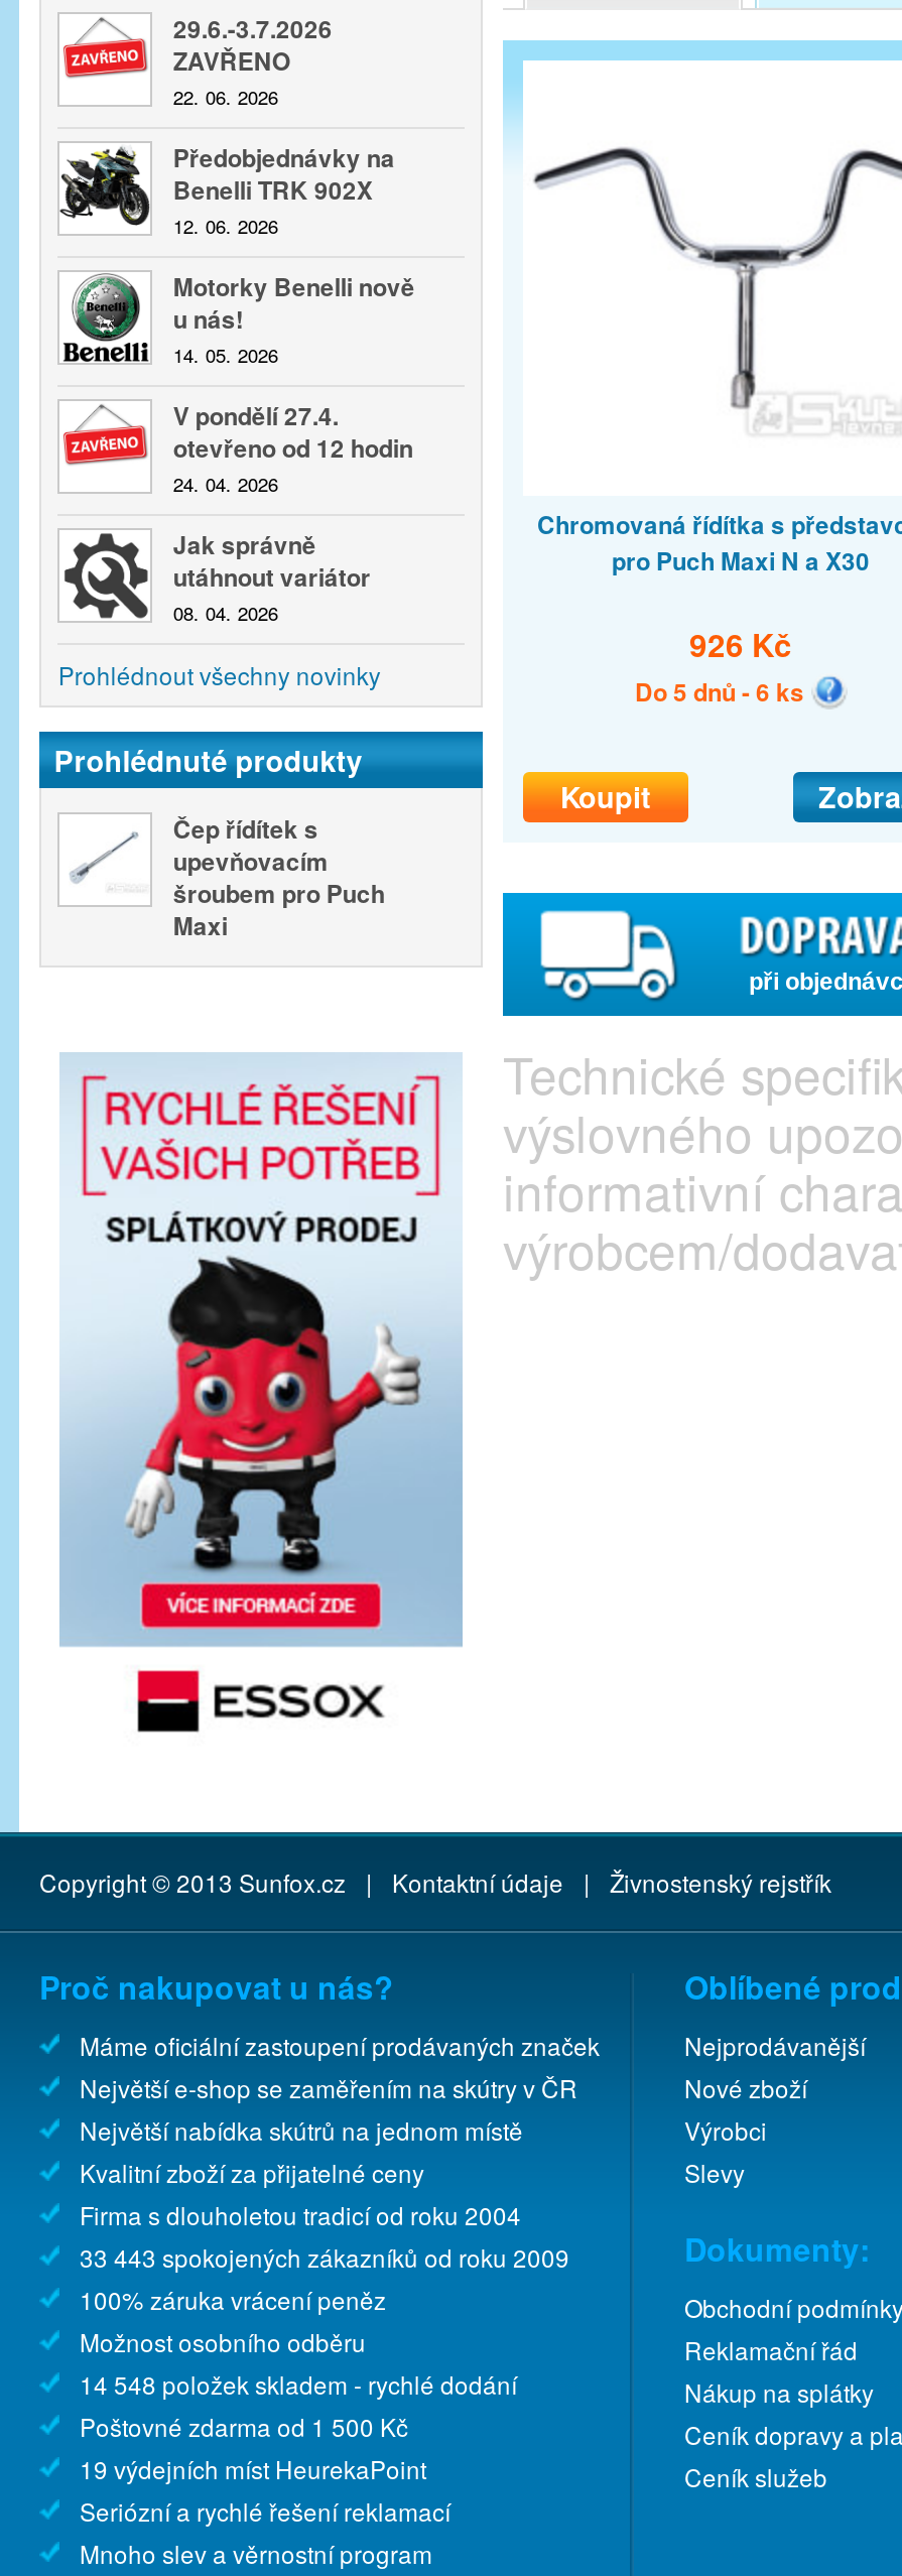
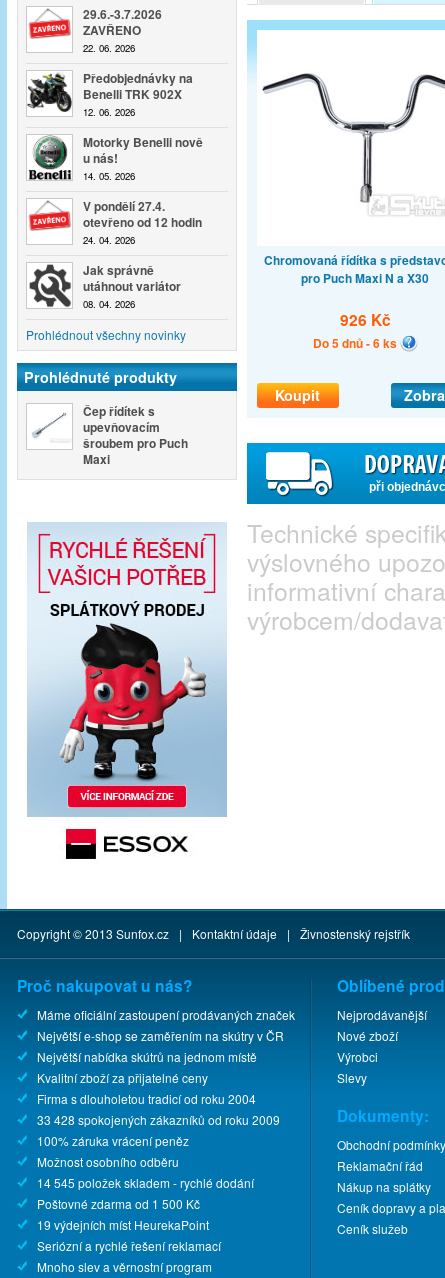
[80,2240,569,2274] 33 443 spokojených zákazníků od roku 2009 -> [37,1111,280,1128] 33 428 spokojených zákazníků od roku 2009
[80,2367,517,2401] 14 548 položek skladem - rychlé dodání -> [37,1174,254,1191] 14 545 položek skladem - rychlé dodání

